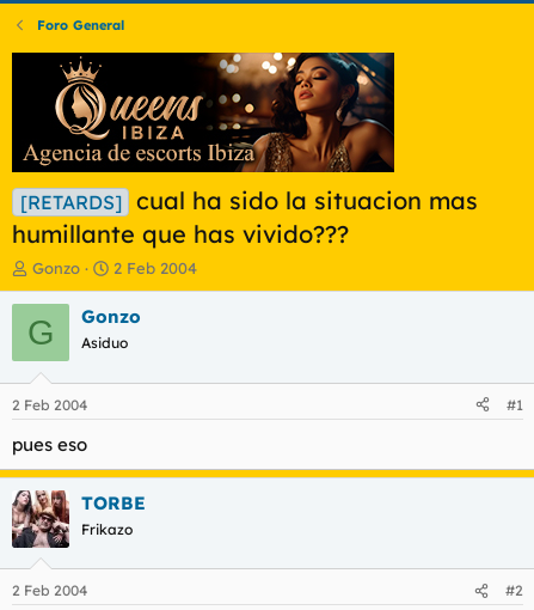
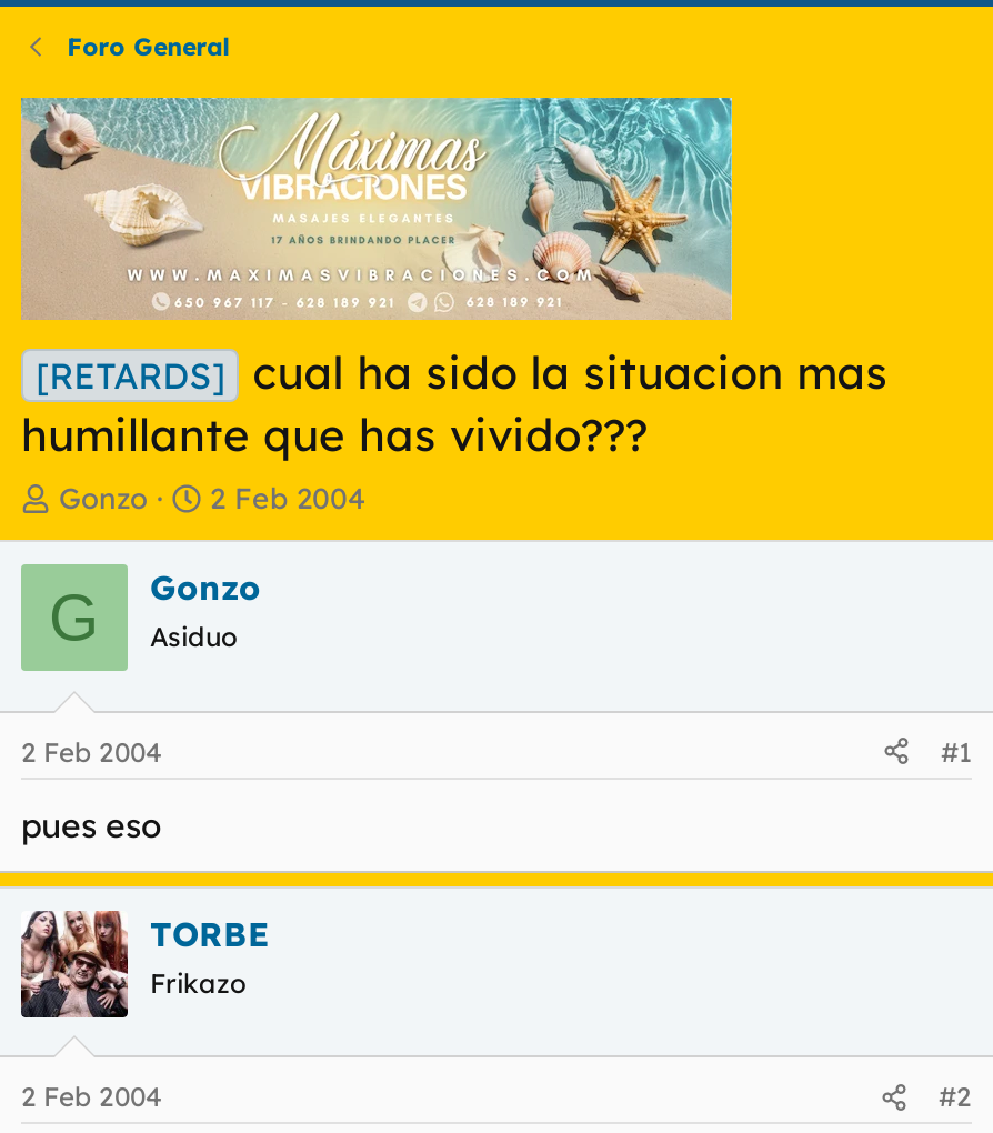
[11,51,395,173] [image] -> [19,96,734,322] [image]

